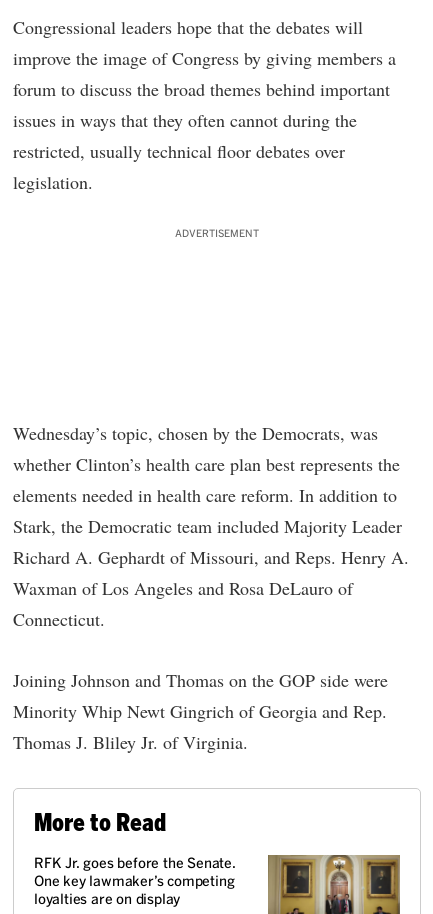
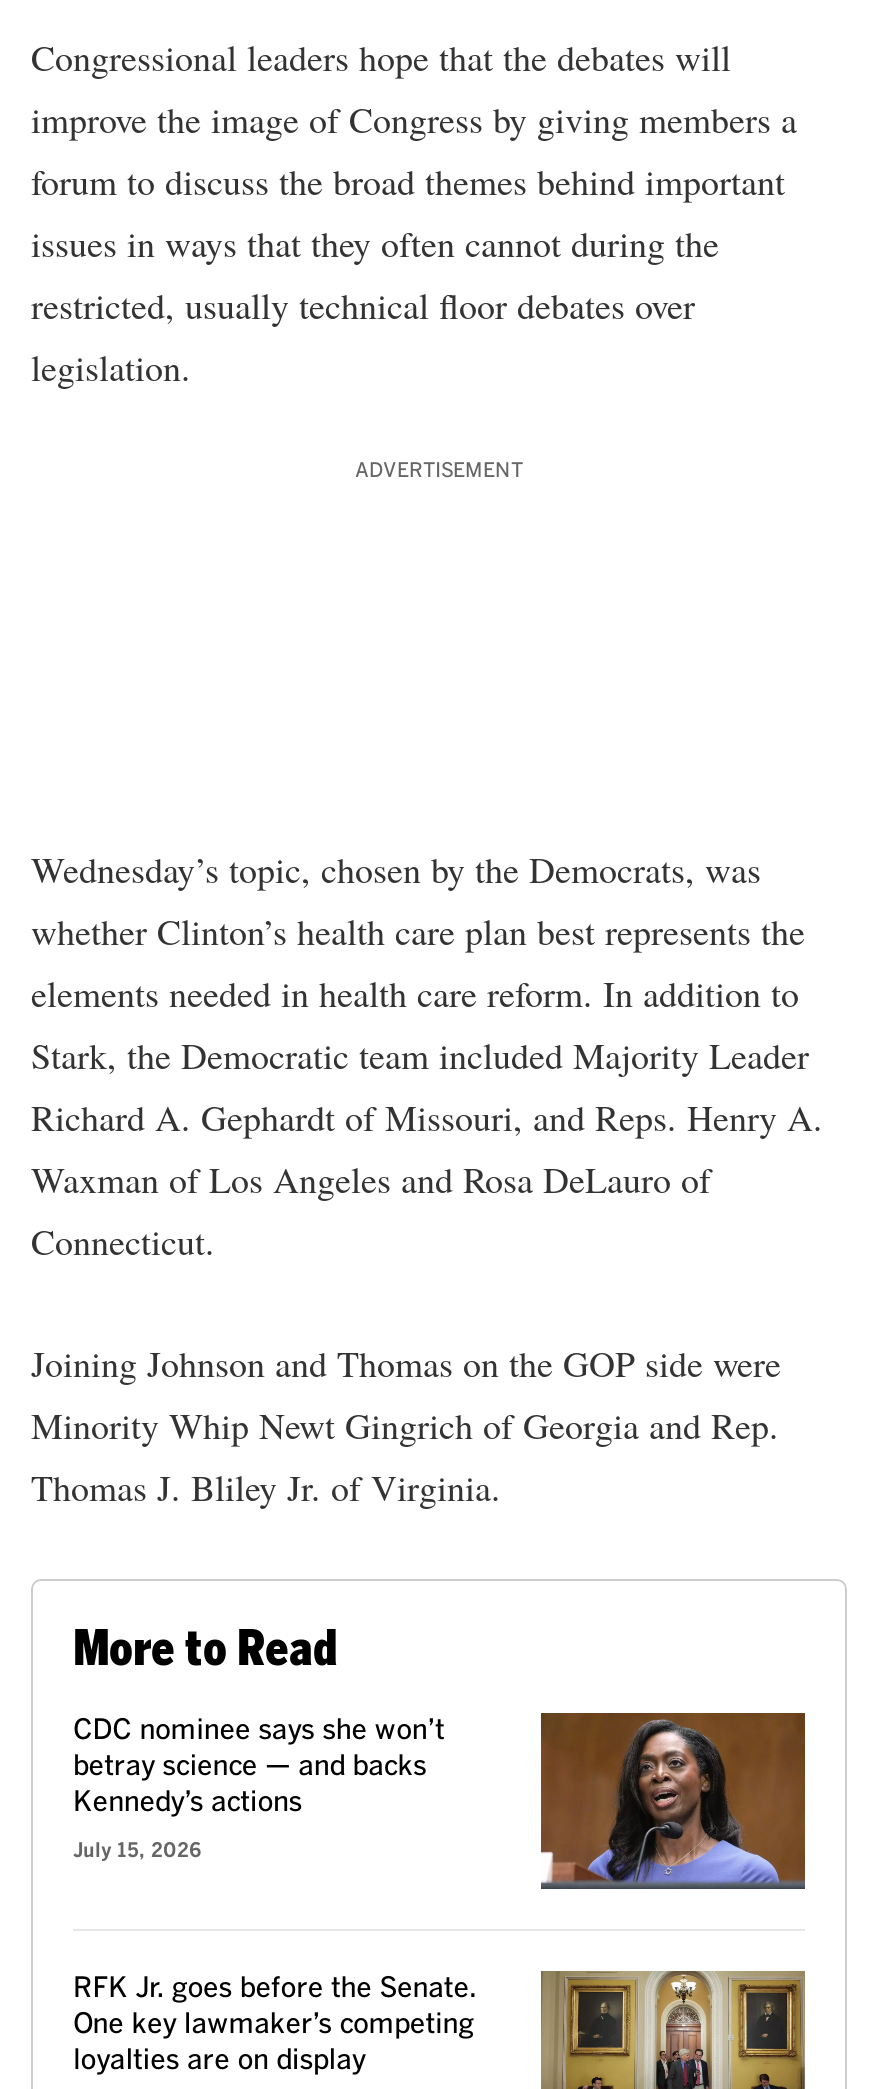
none -> [73,1717,445,1861] CDC nominee says she won’t | betray science — and backs | Kennedy’s actions | July 15, 2026
none -> [541,1713,807,1891] [image]

